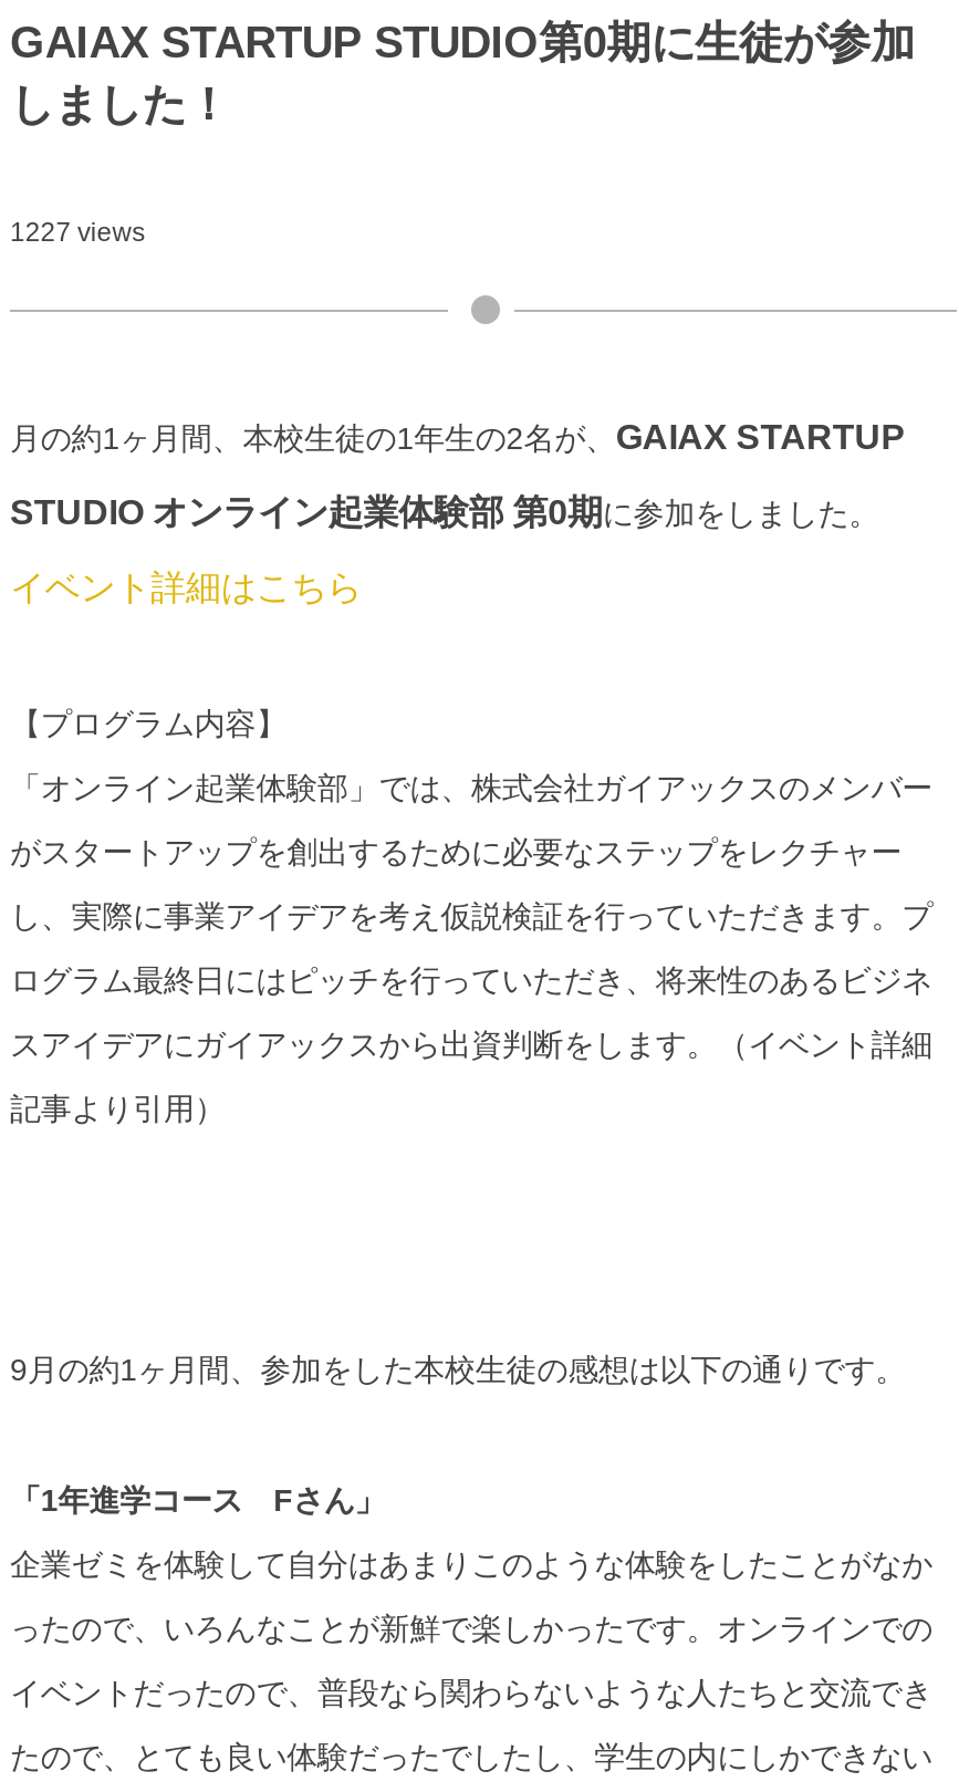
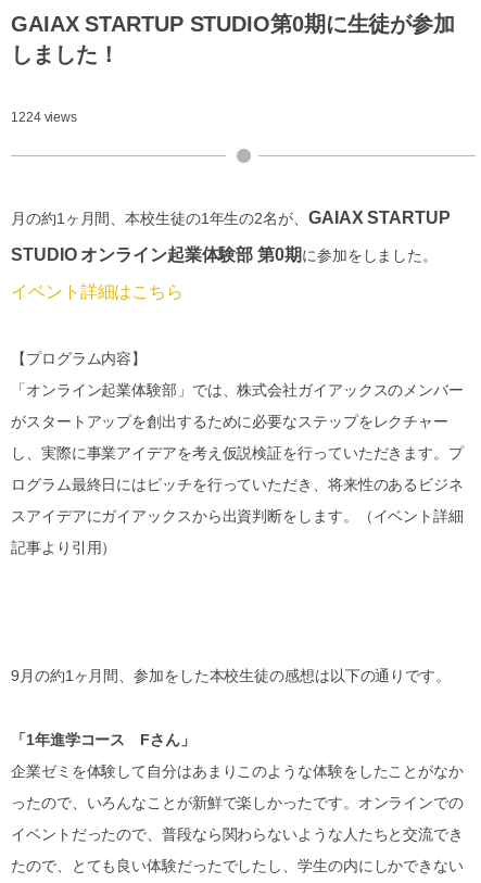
[10,217,145,248] 1227 views -> [11,110,77,125] 1224 views

